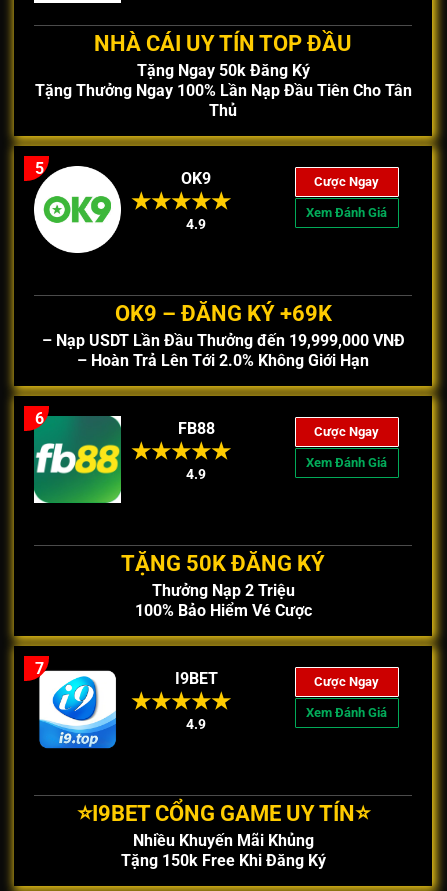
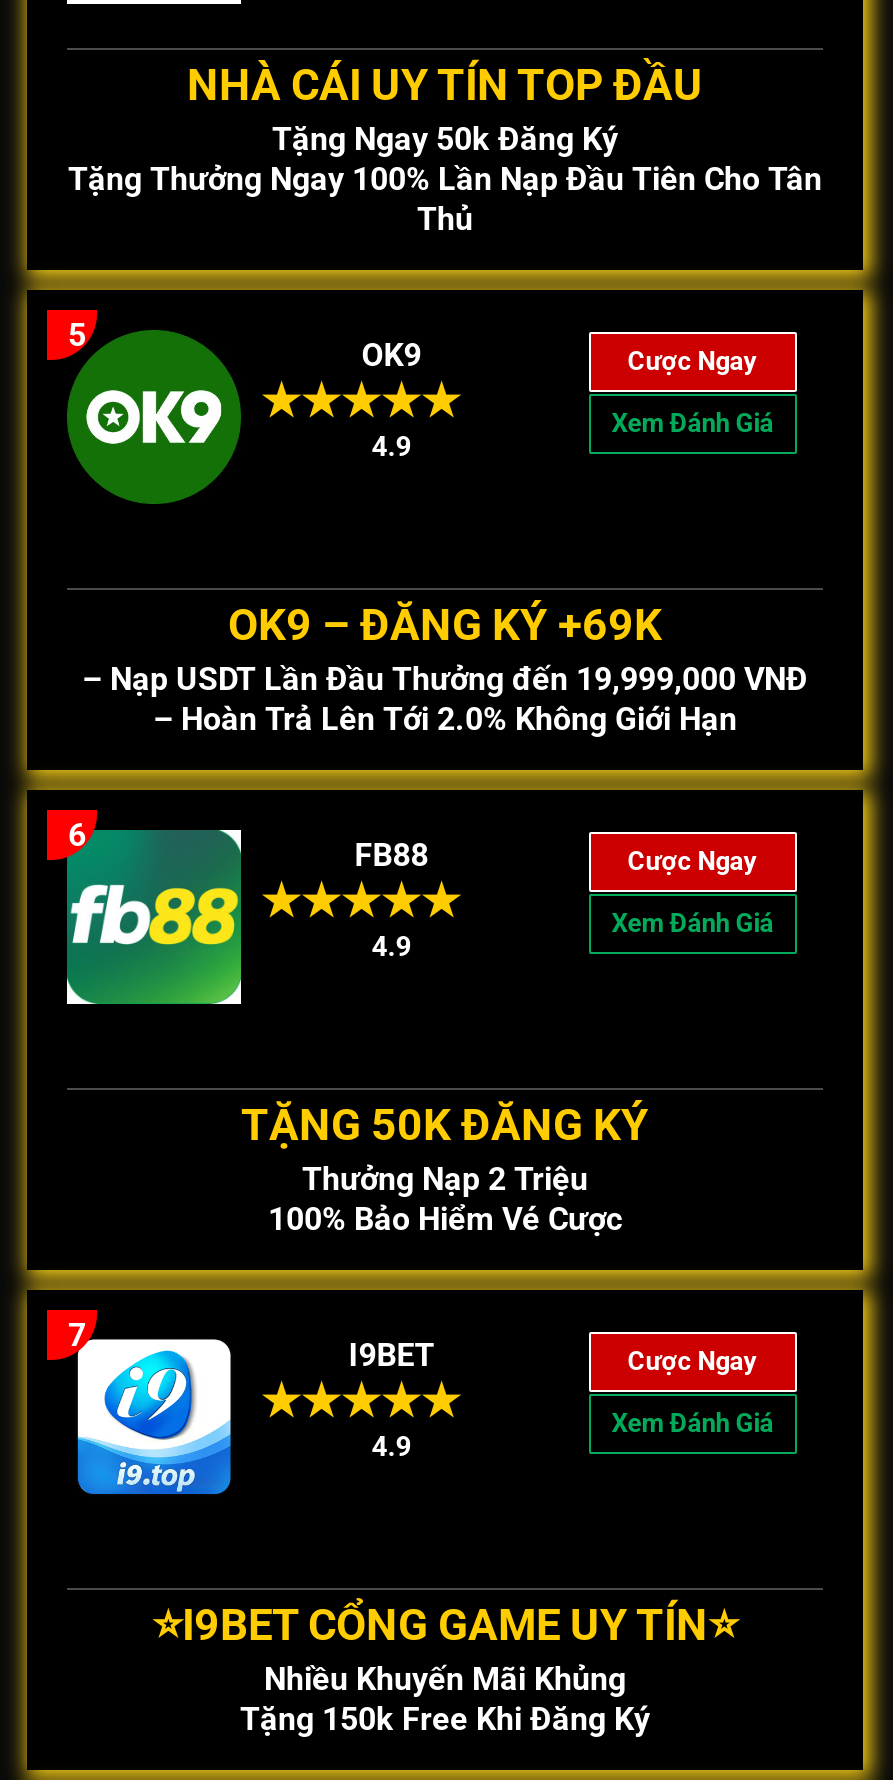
[33,165,122,254] [image] -> [67,330,241,504] [image]

